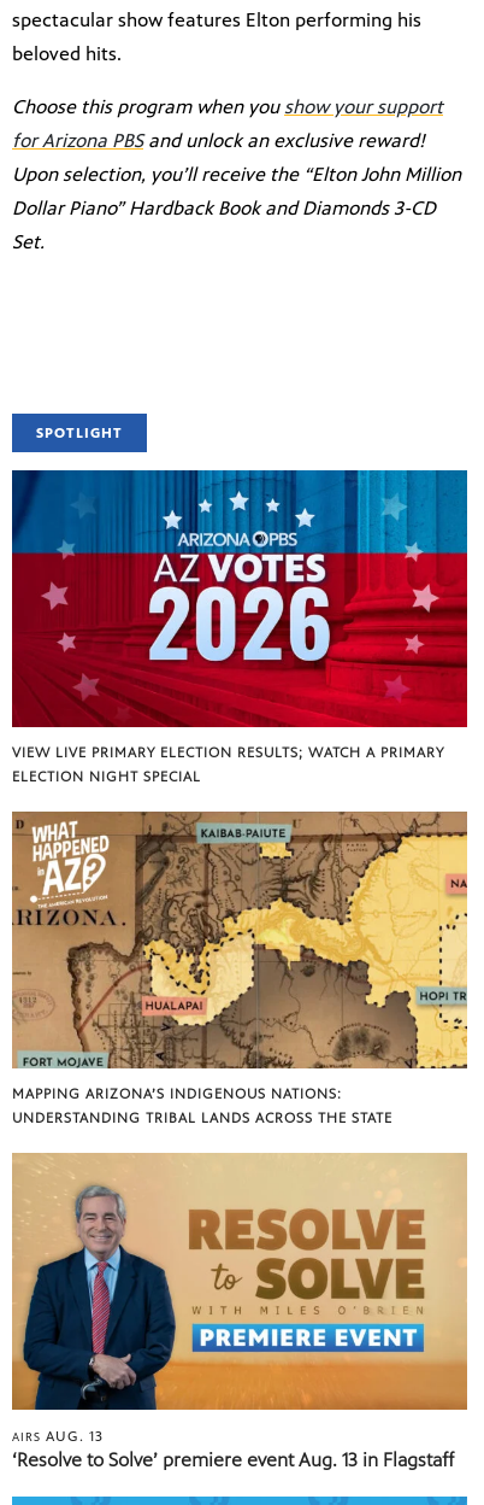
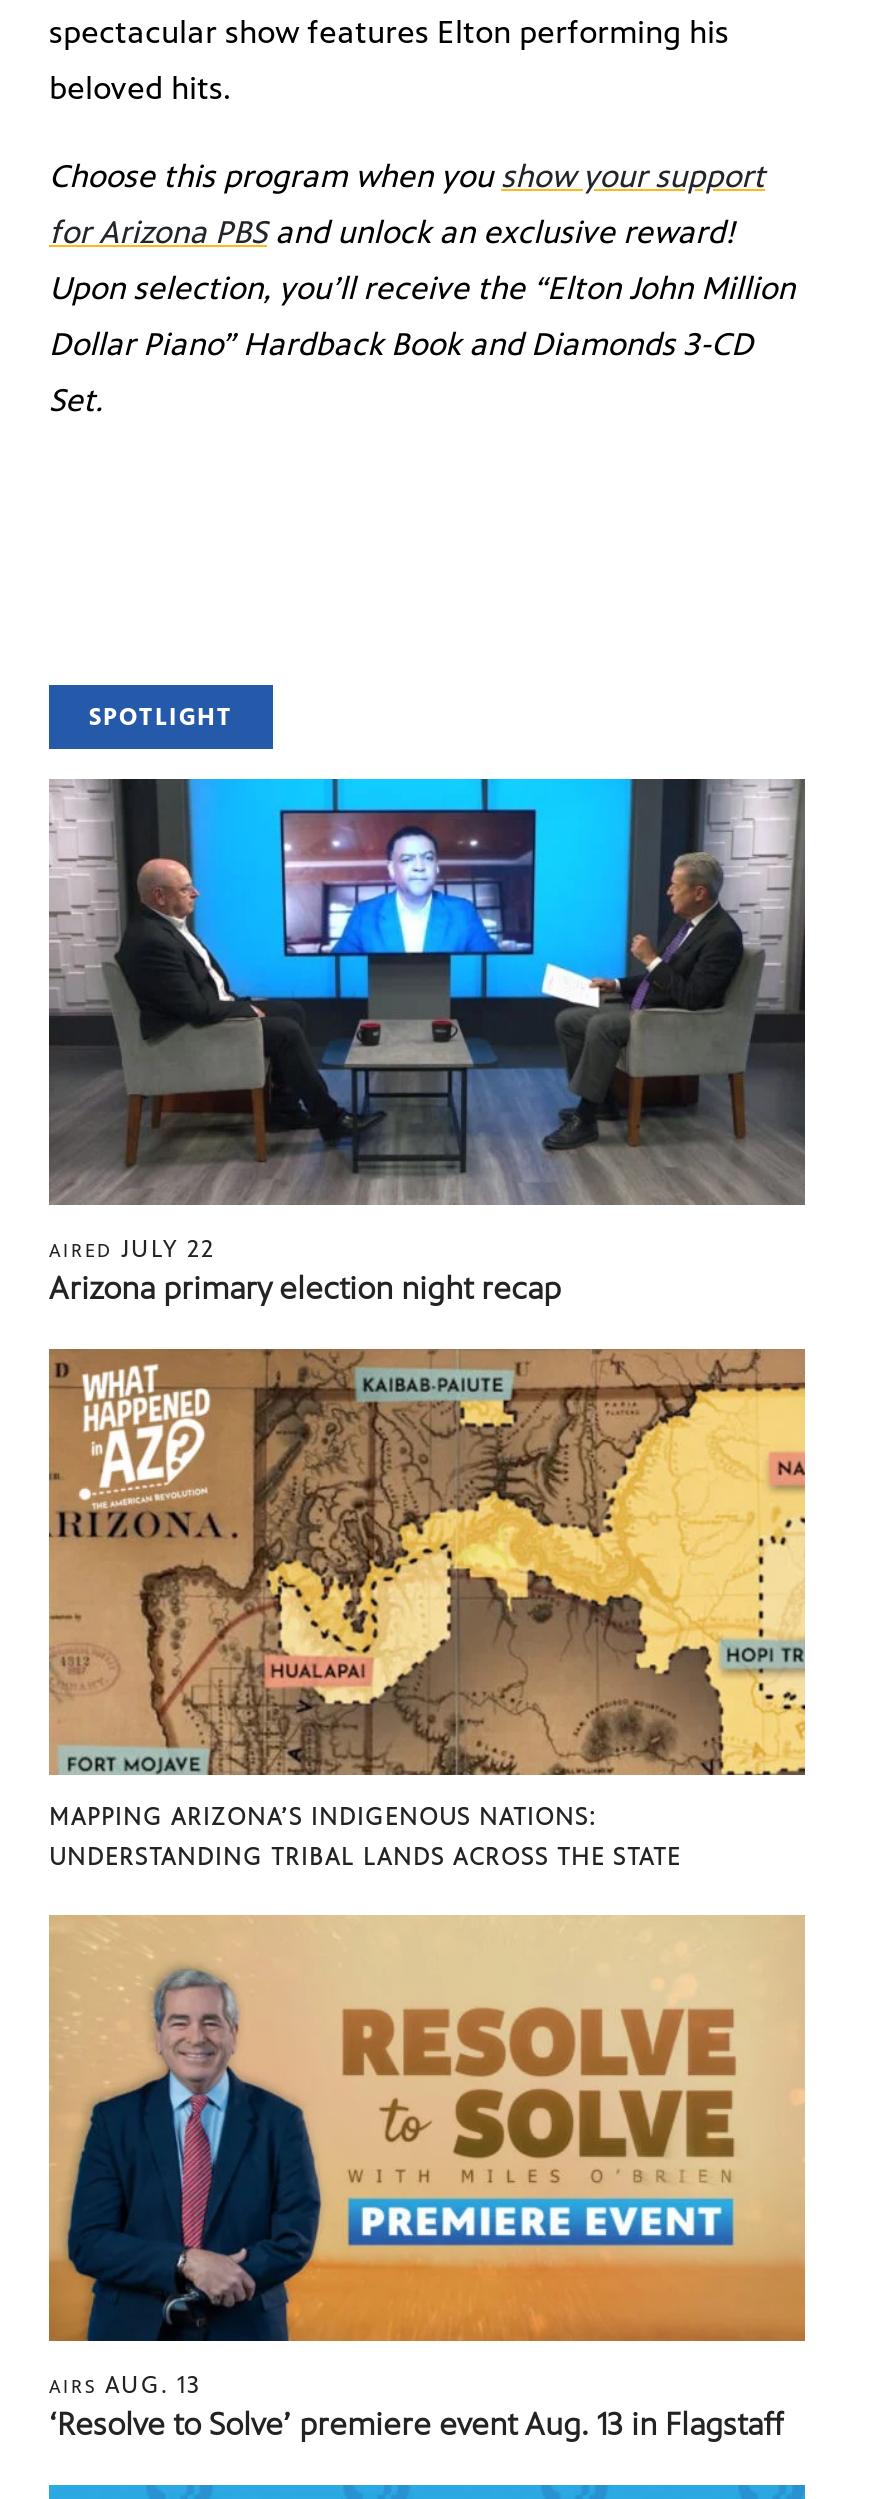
[11,469,468,785] [image] | VIEW LIVE PRIMARY ELECTION RESULTS; WATCH A PRIMARY | ELECTION NIGHT SPECIAL -> [47,777,807,1306] [image] | AIRED JULY 22 | Arizona primary election night recap

